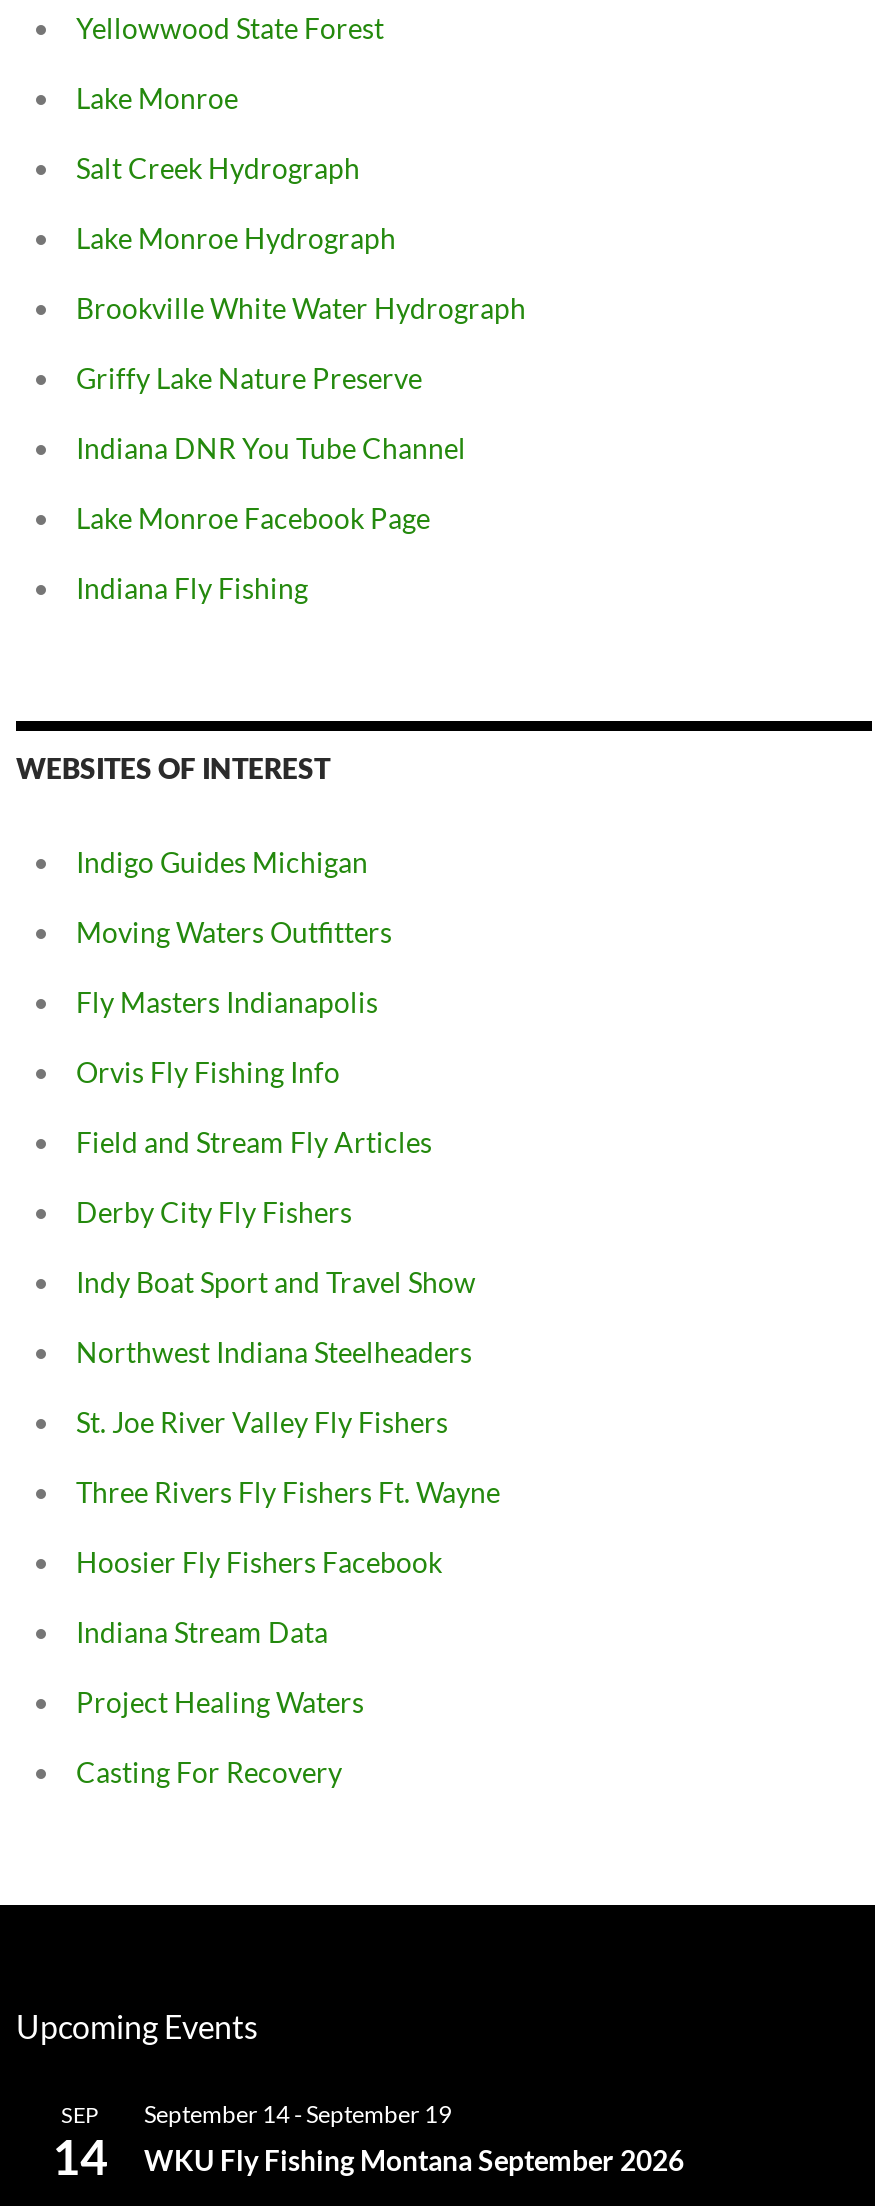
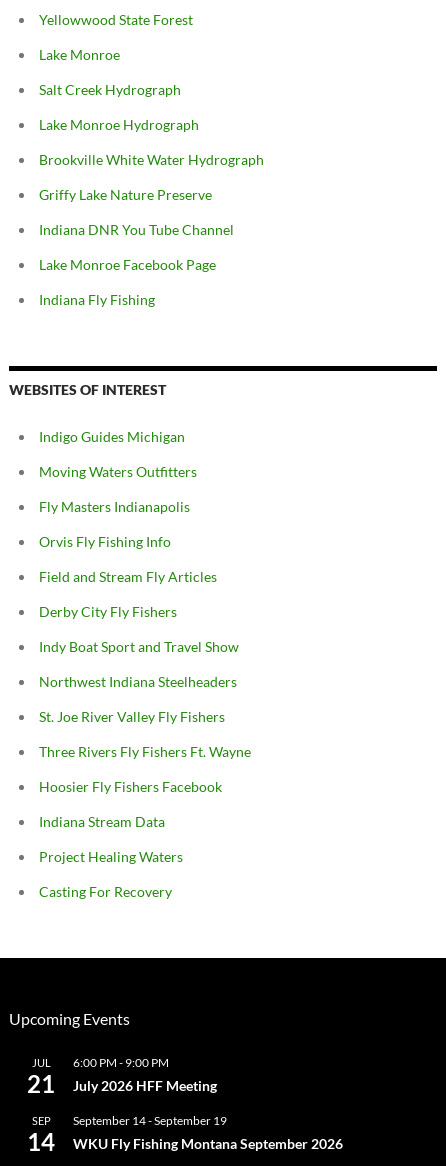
none -> [27,1056,55,1098] JUL | 21
none -> [73,1055,217,1094] 6:00 PM - 9:00 PM | July 2026 HFF Meeting

